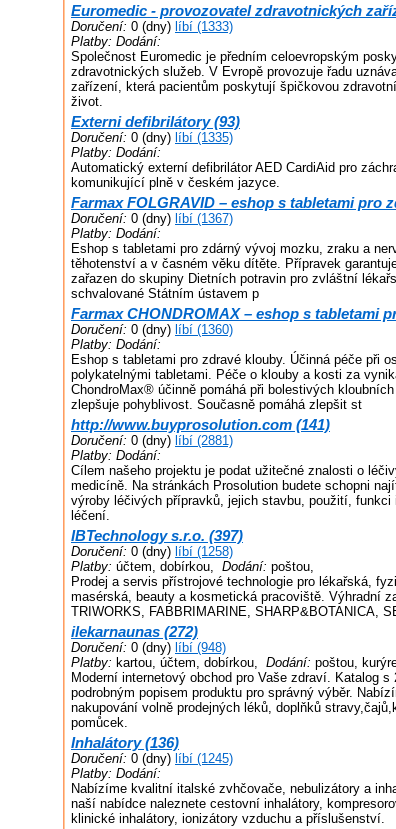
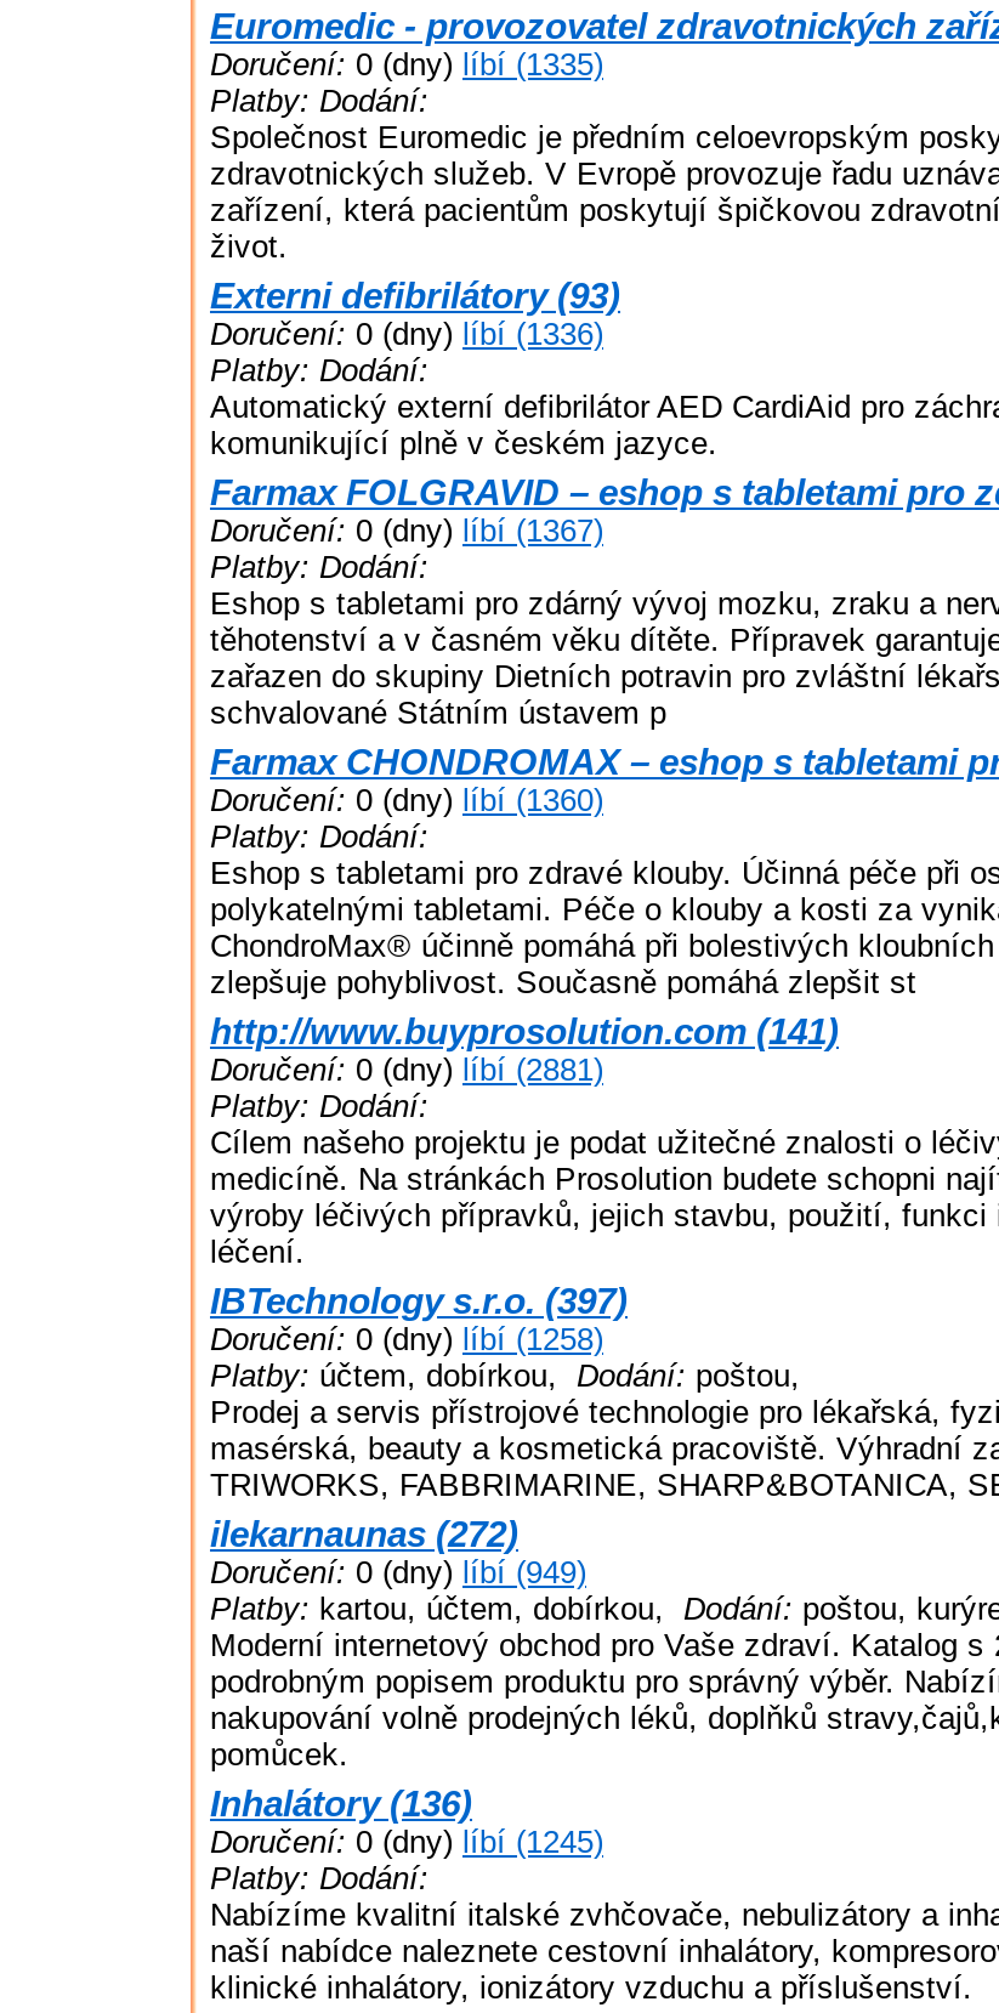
[71,19,233,34] Doručení: 0 (dny) líbí (1333) -> none
moved [71,130,233,145] -> [210,46,603,83]: Doručení: 0 (dny) líbí (1335)
none -> [210,316,603,352] Doručení: 0 (dny) líbí (1336)
[71,640,226,655] Doručení: 0 (dny) líbí (948) -> [210,1554,586,1590] Doručení: 0 (dny) líbí (949)

